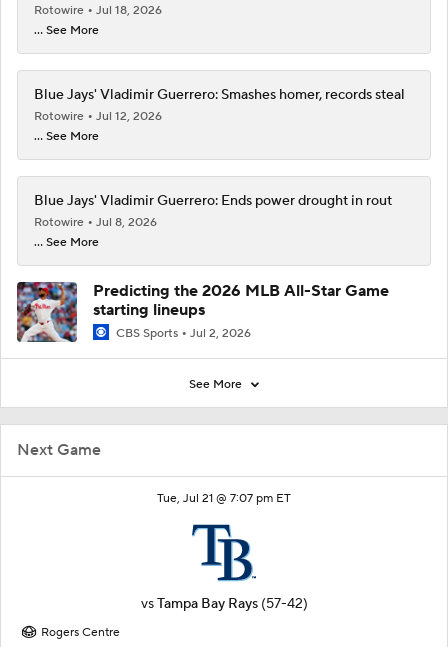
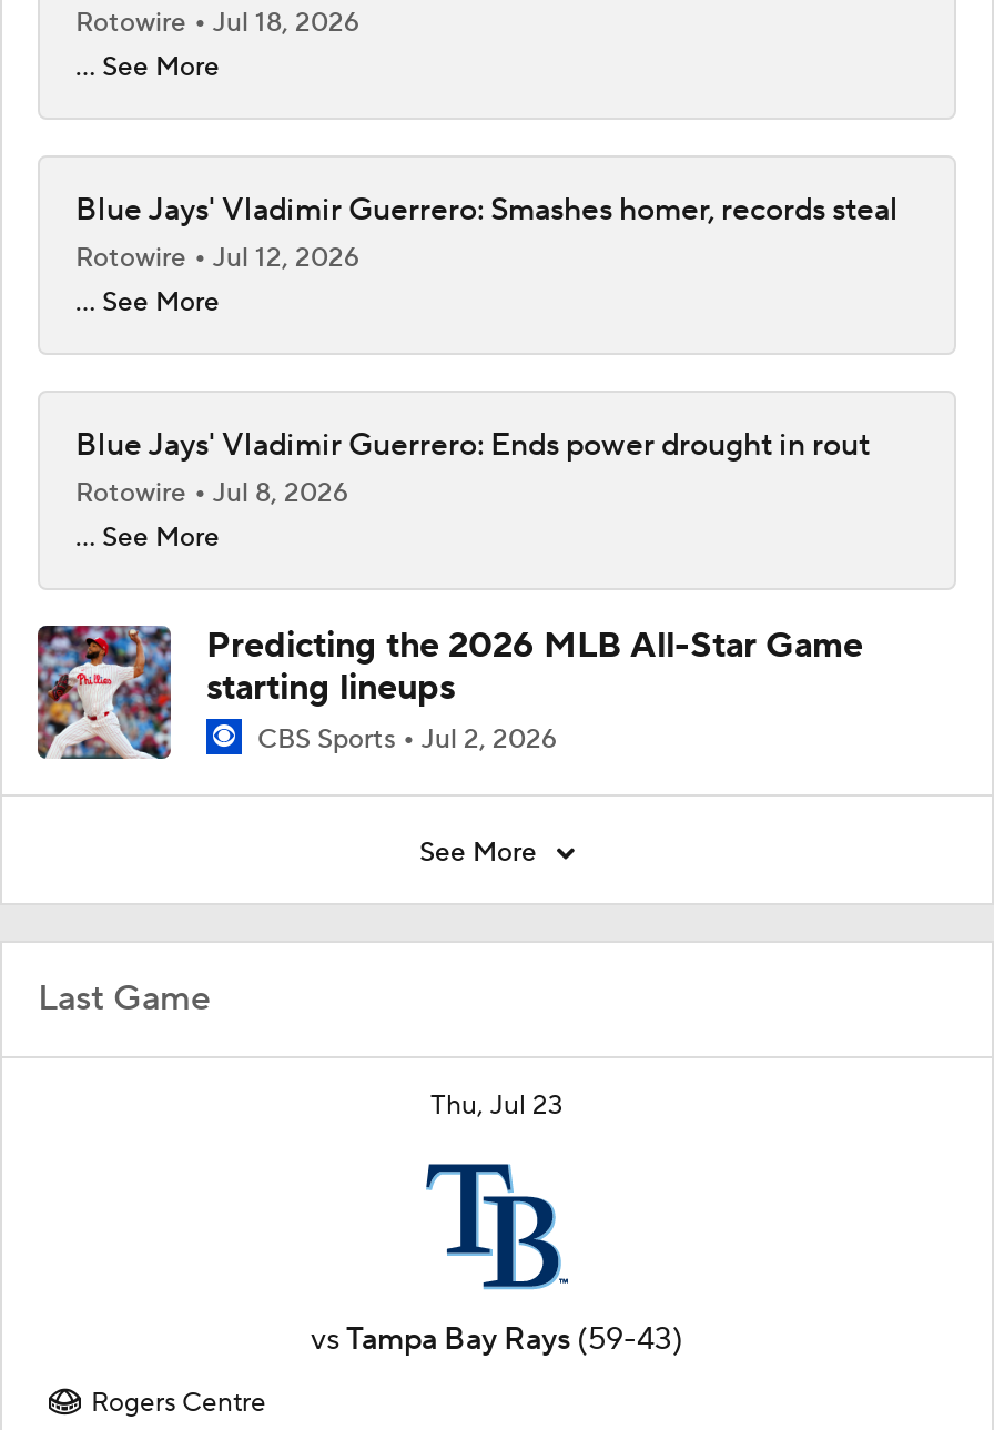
[17,440,101,460] Next Game -> [38,976,211,1021] Last Game
[157,491,291,506] Tue, Jul 21 @ 7:07 pm ET -> [430,1089,564,1123] Thu, Jul 23
[140,595,307,613] vs Tampa Bay Rays (57-42) -> [311,1320,683,1360] vs Tampa Bay Rays (59-43)

